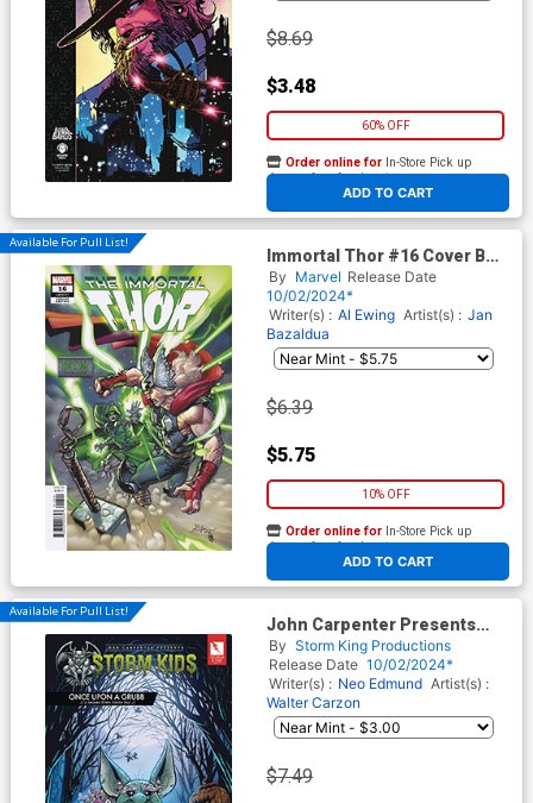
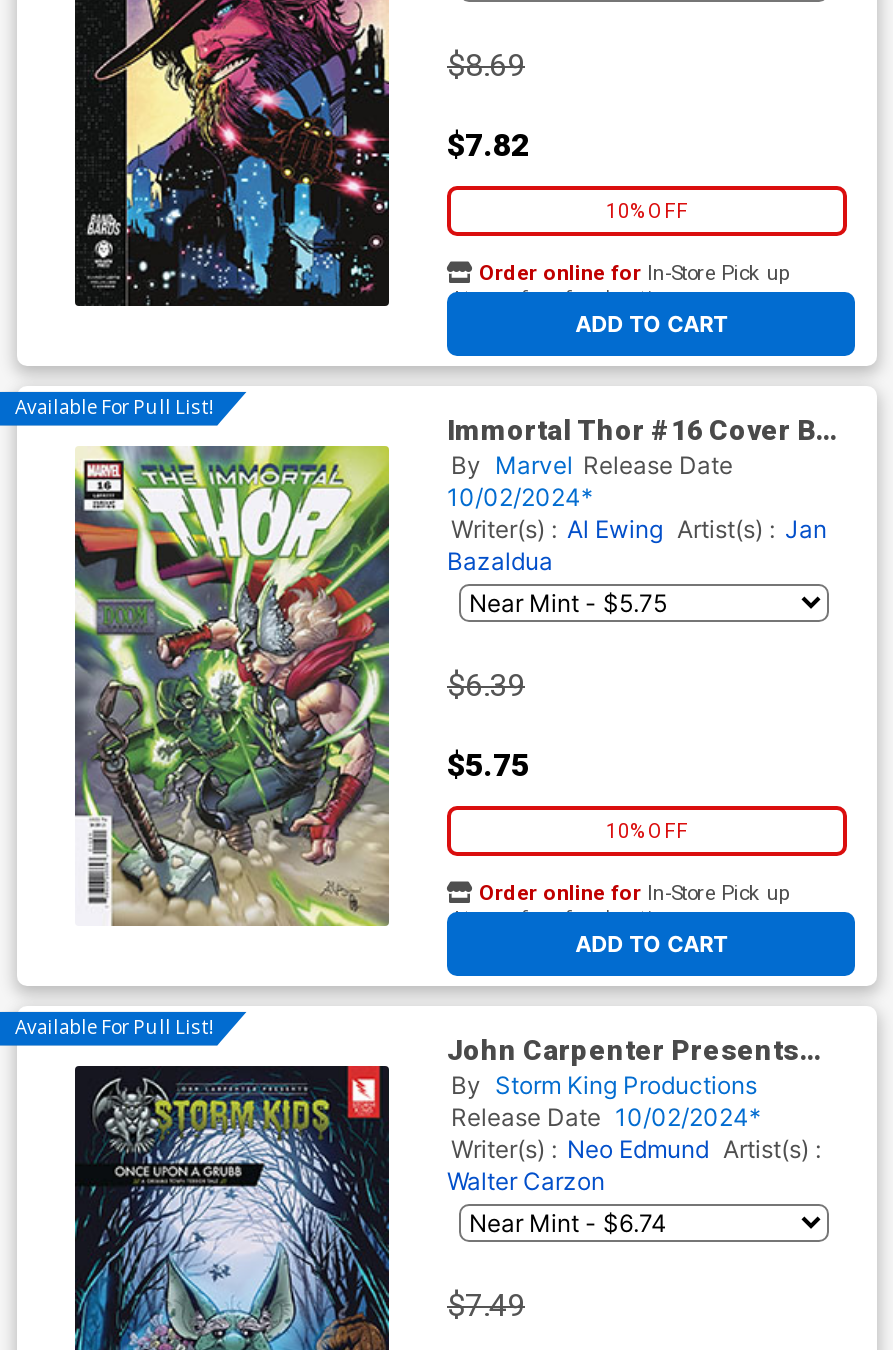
[266,75,315,97] $3.48 -> [447,126,529,164] $7.82
[361,119,410,132] 60% OFF -> [606,200,688,222] 10% OFF

